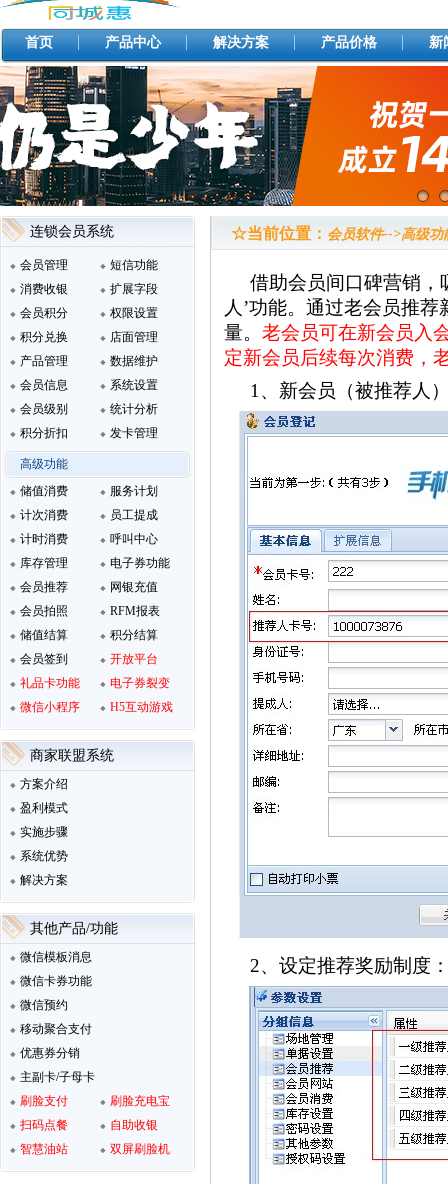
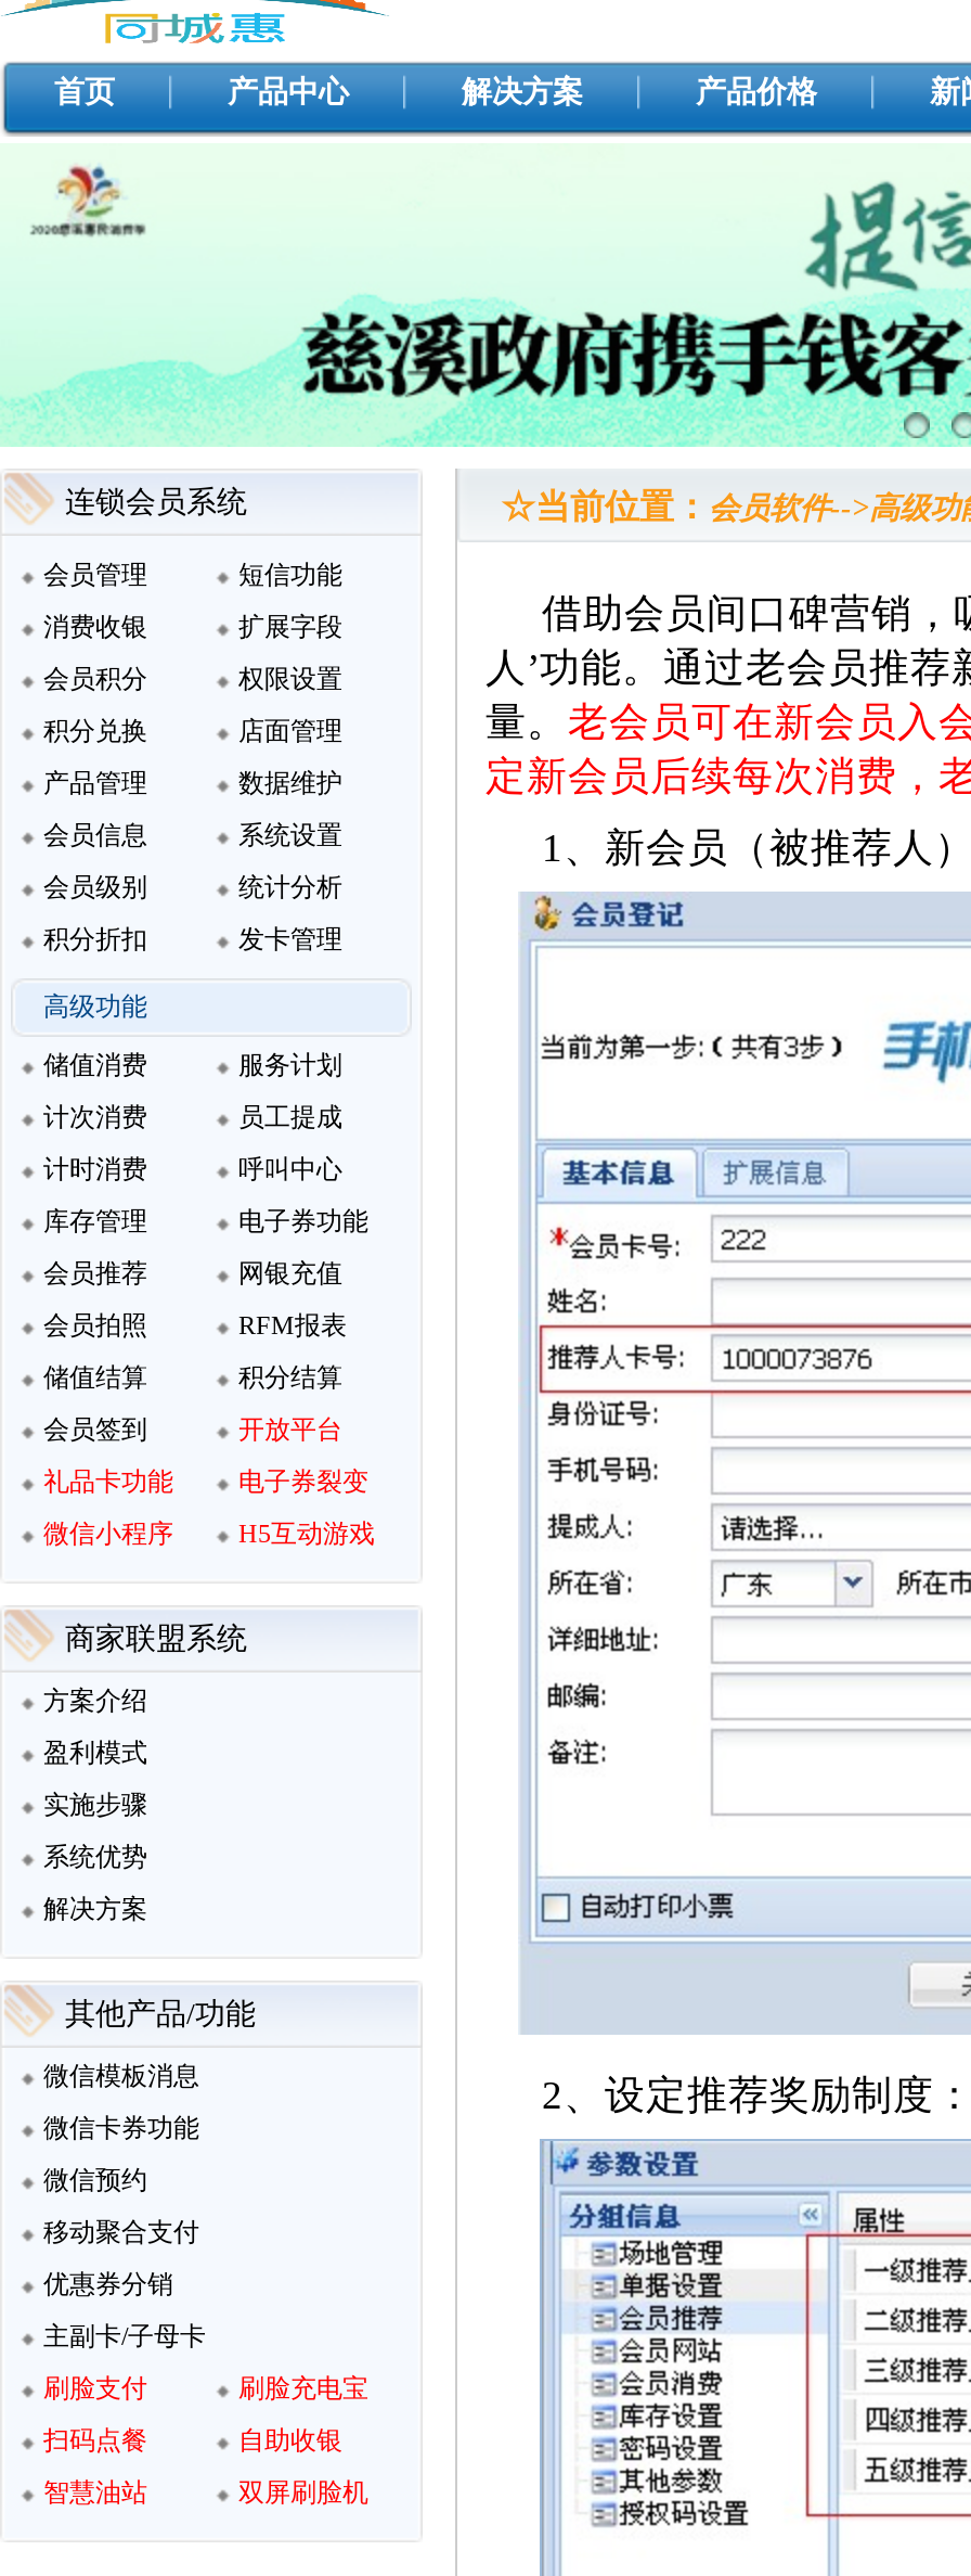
[3,65,445,207] [image] -> [7,143,964,449] [image]

